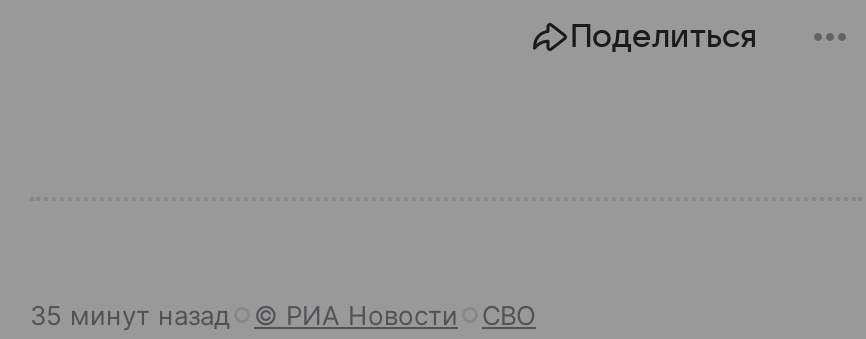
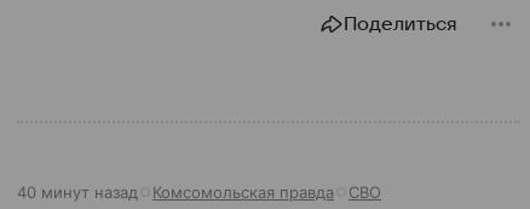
[30,298,458,330] 35 минут назад | © РИА Новости -> [17,183,334,202] 40 минут назад | Комсомольская правда

